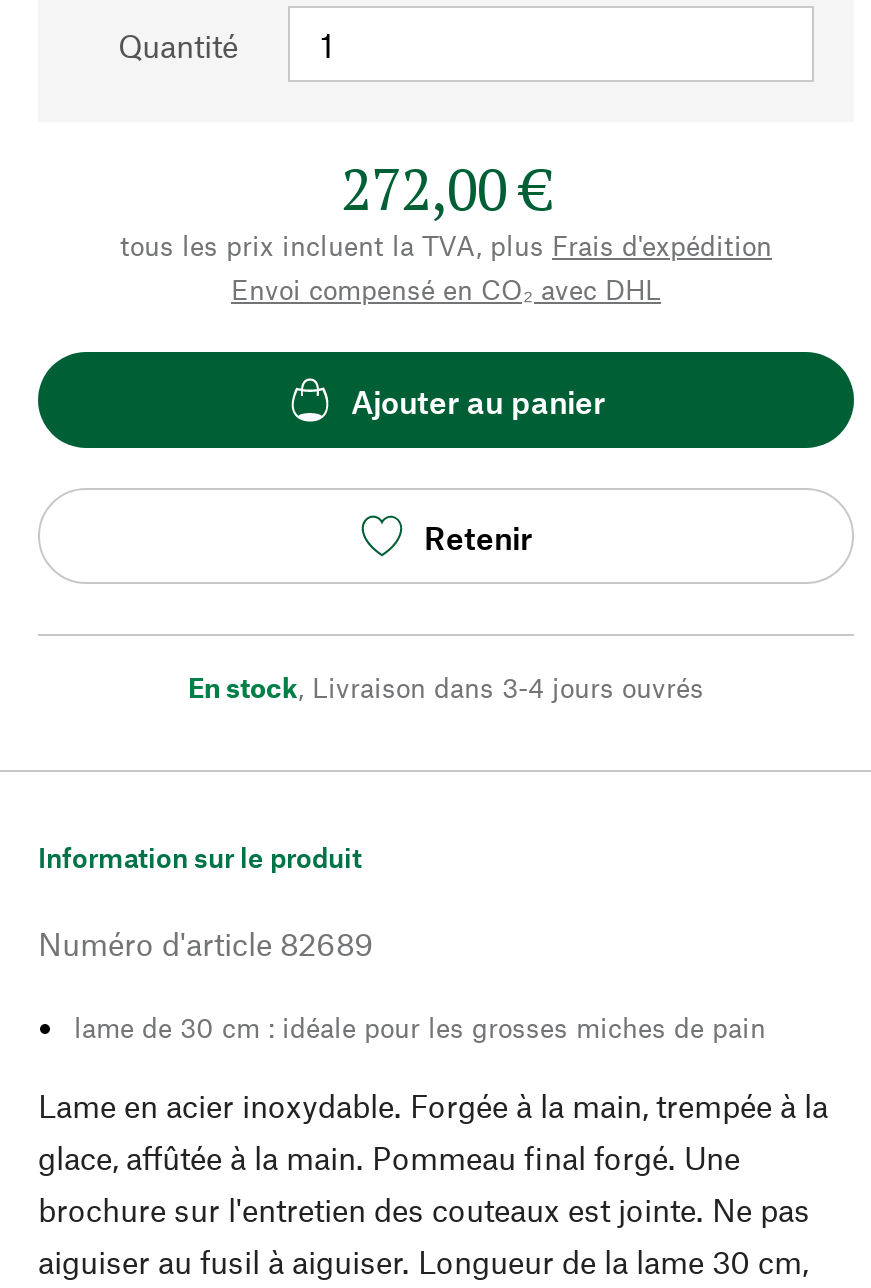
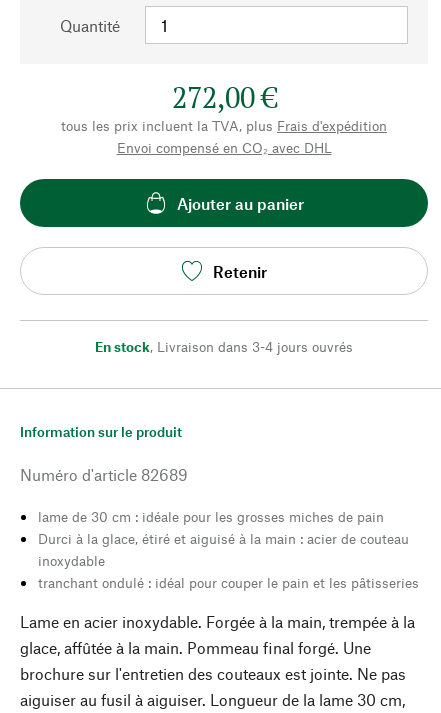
none -> [38,530,419,591] Durci à la glace, étiré et aiguisé à la main : acier de couteau | inoxydable | tranchant ondulé : idéal pour couper le pain et les pâtisseries

